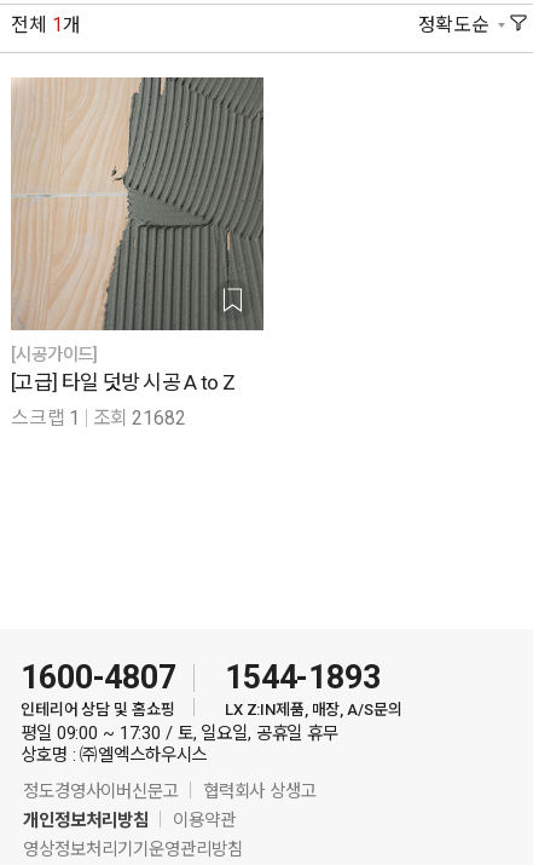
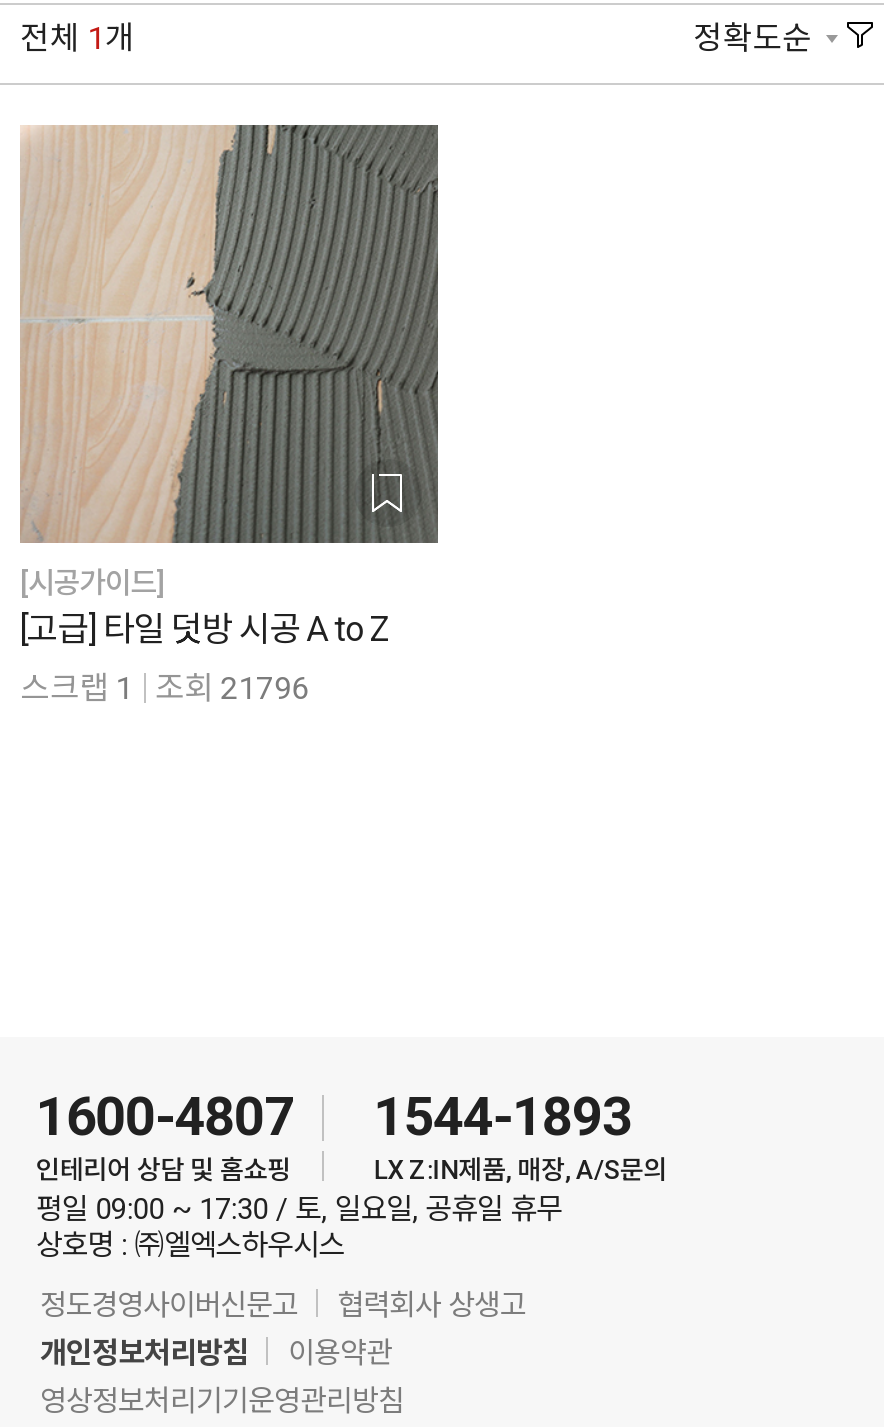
[11,406,186,429] 스크랩 1 조회 21682 -> [20,669,309,707] 스크랩 1 조회 21796

